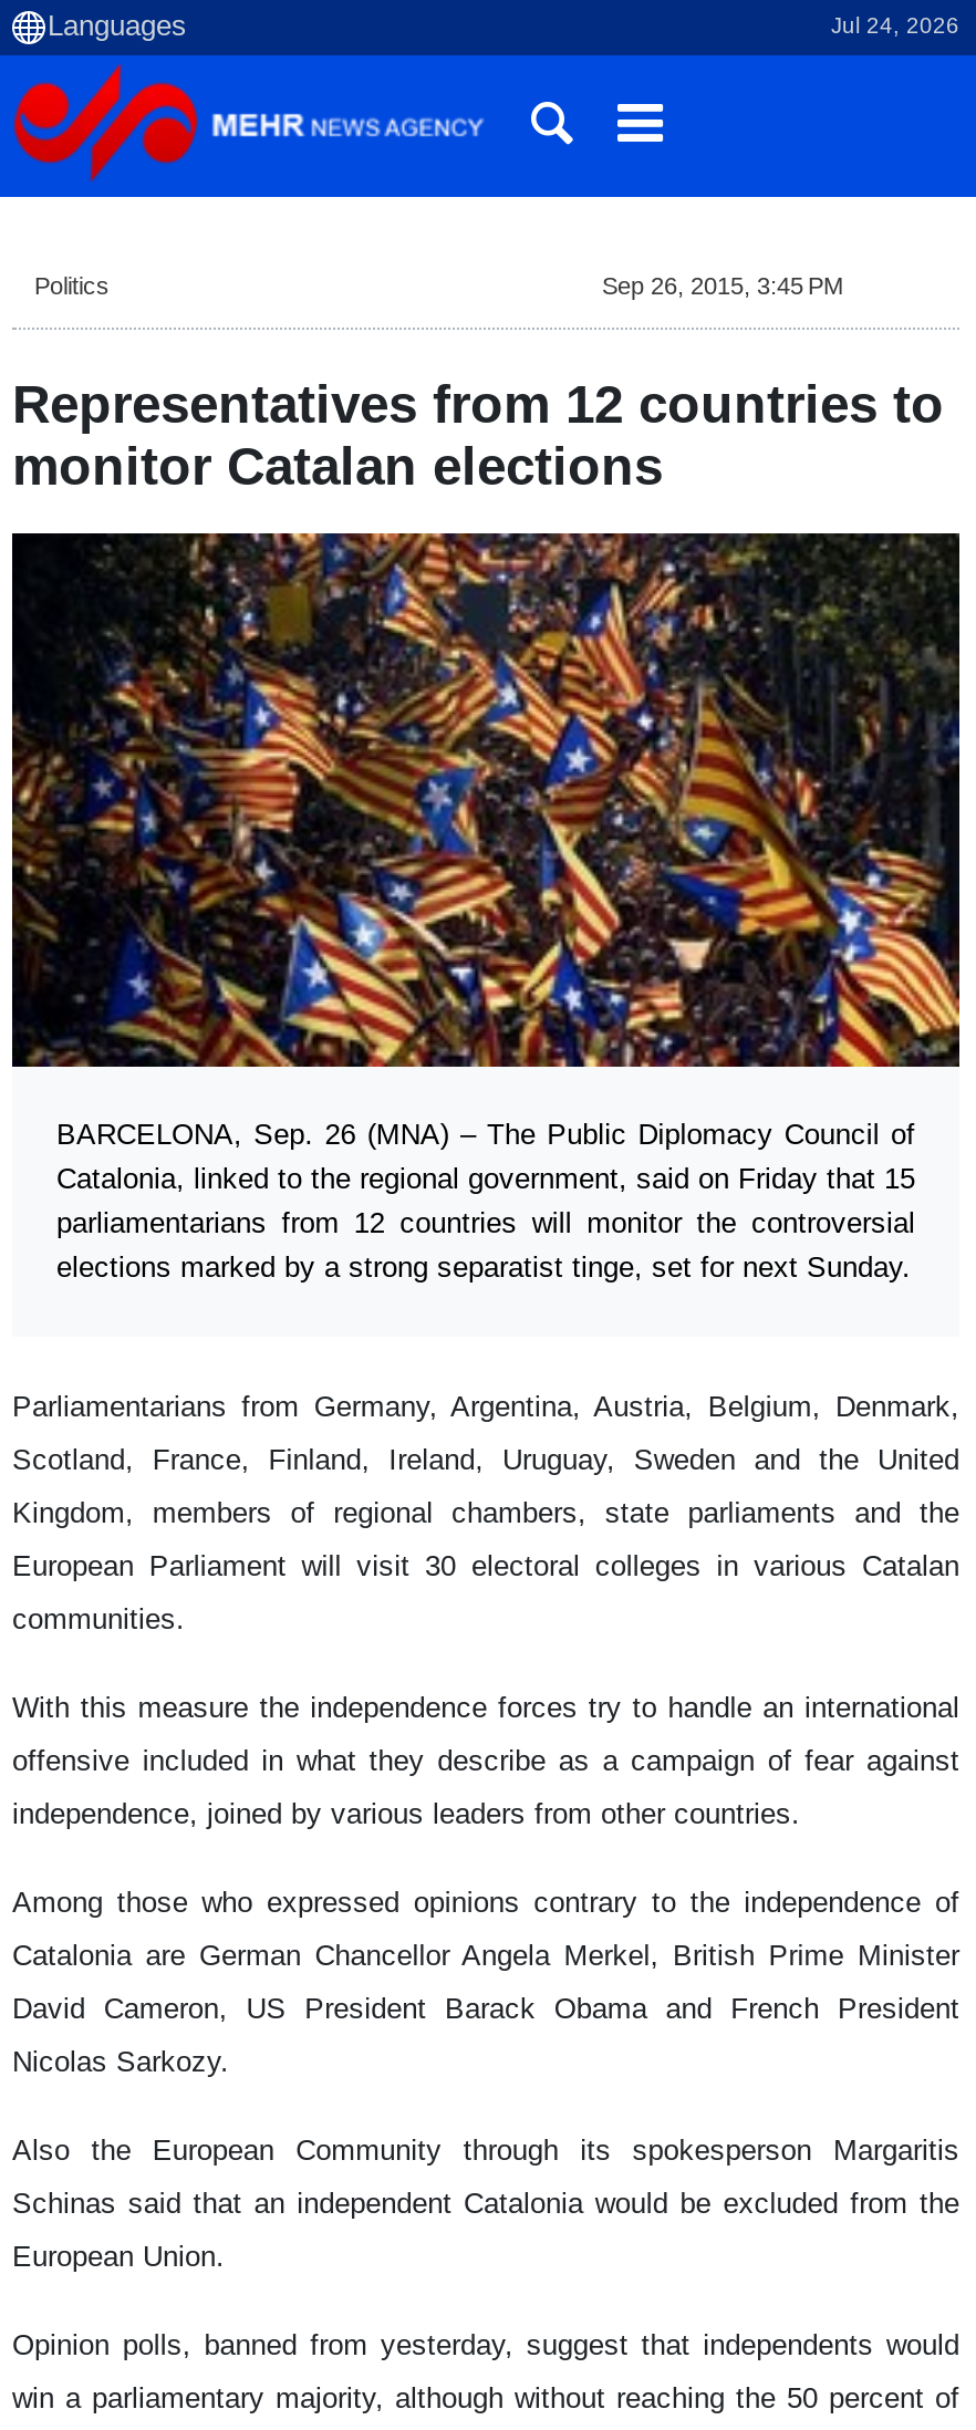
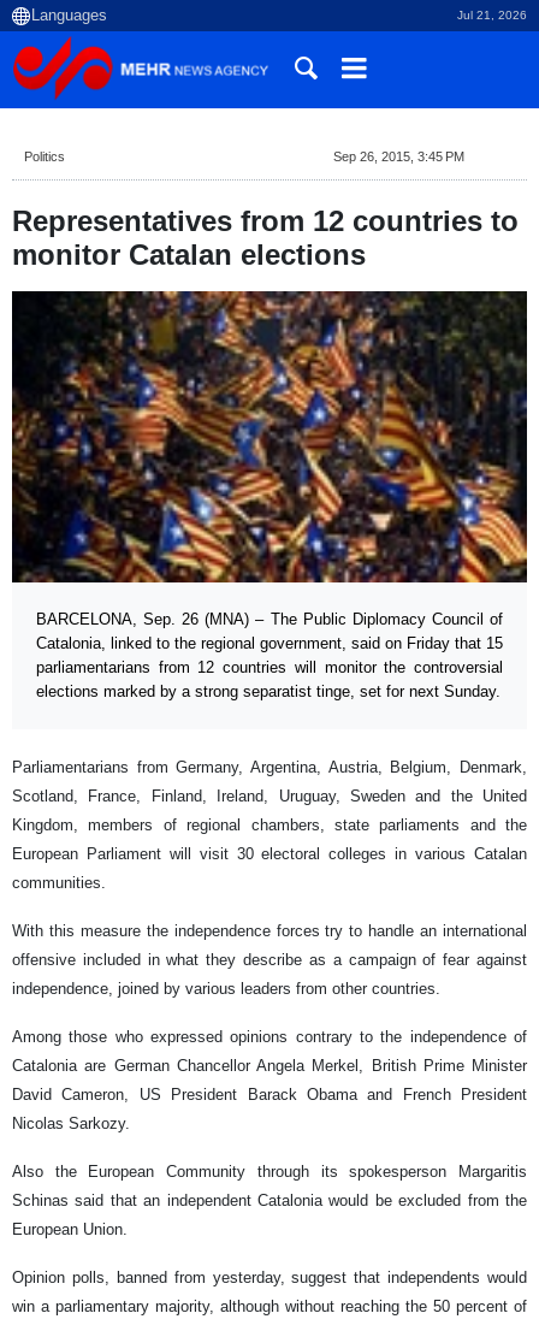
[831,13,959,38] Jul 24, 2026 -> [457,8,527,22] Jul 21, 2026

